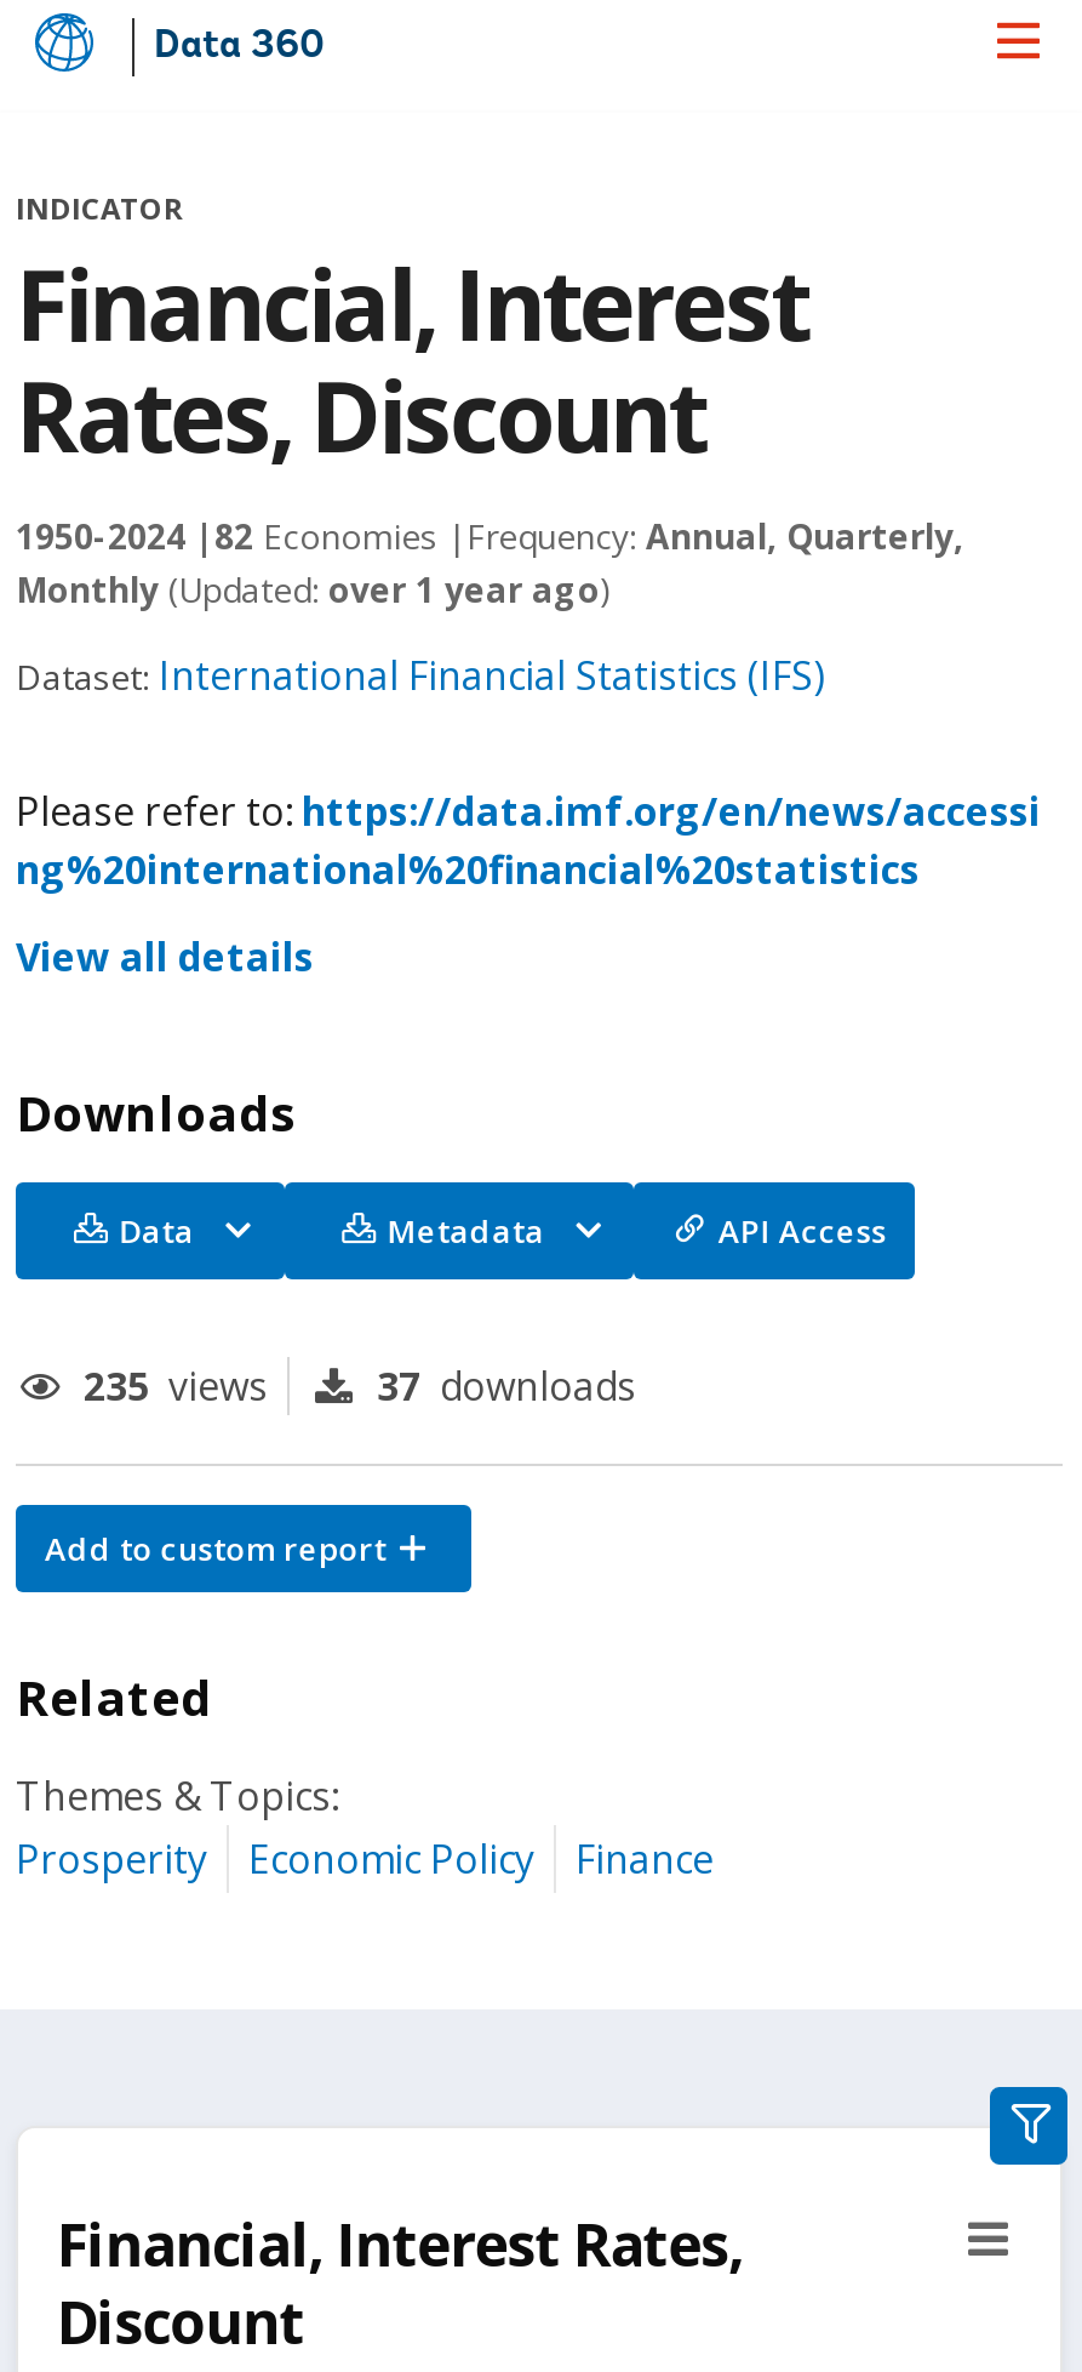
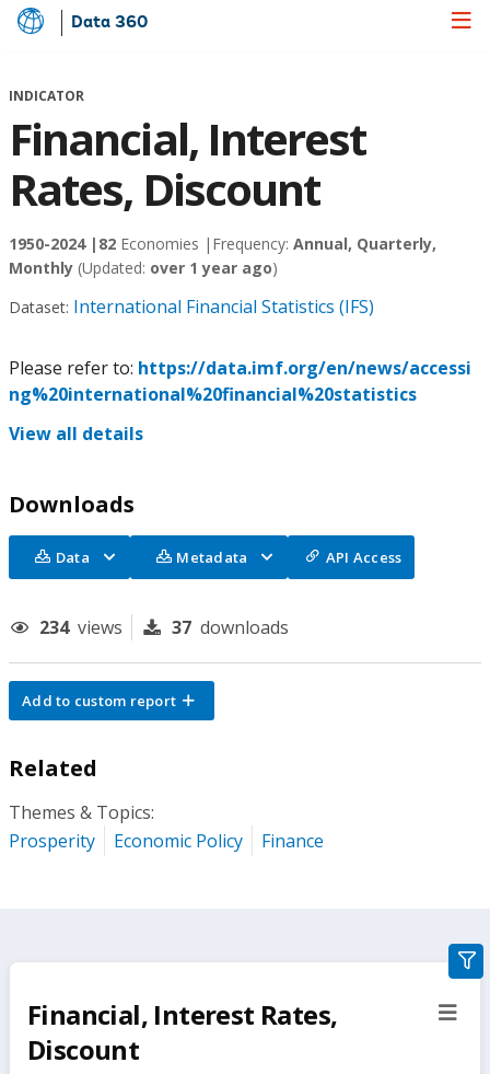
[84,1359,268,1413] 235 views -> [39,615,122,639] 234 views

